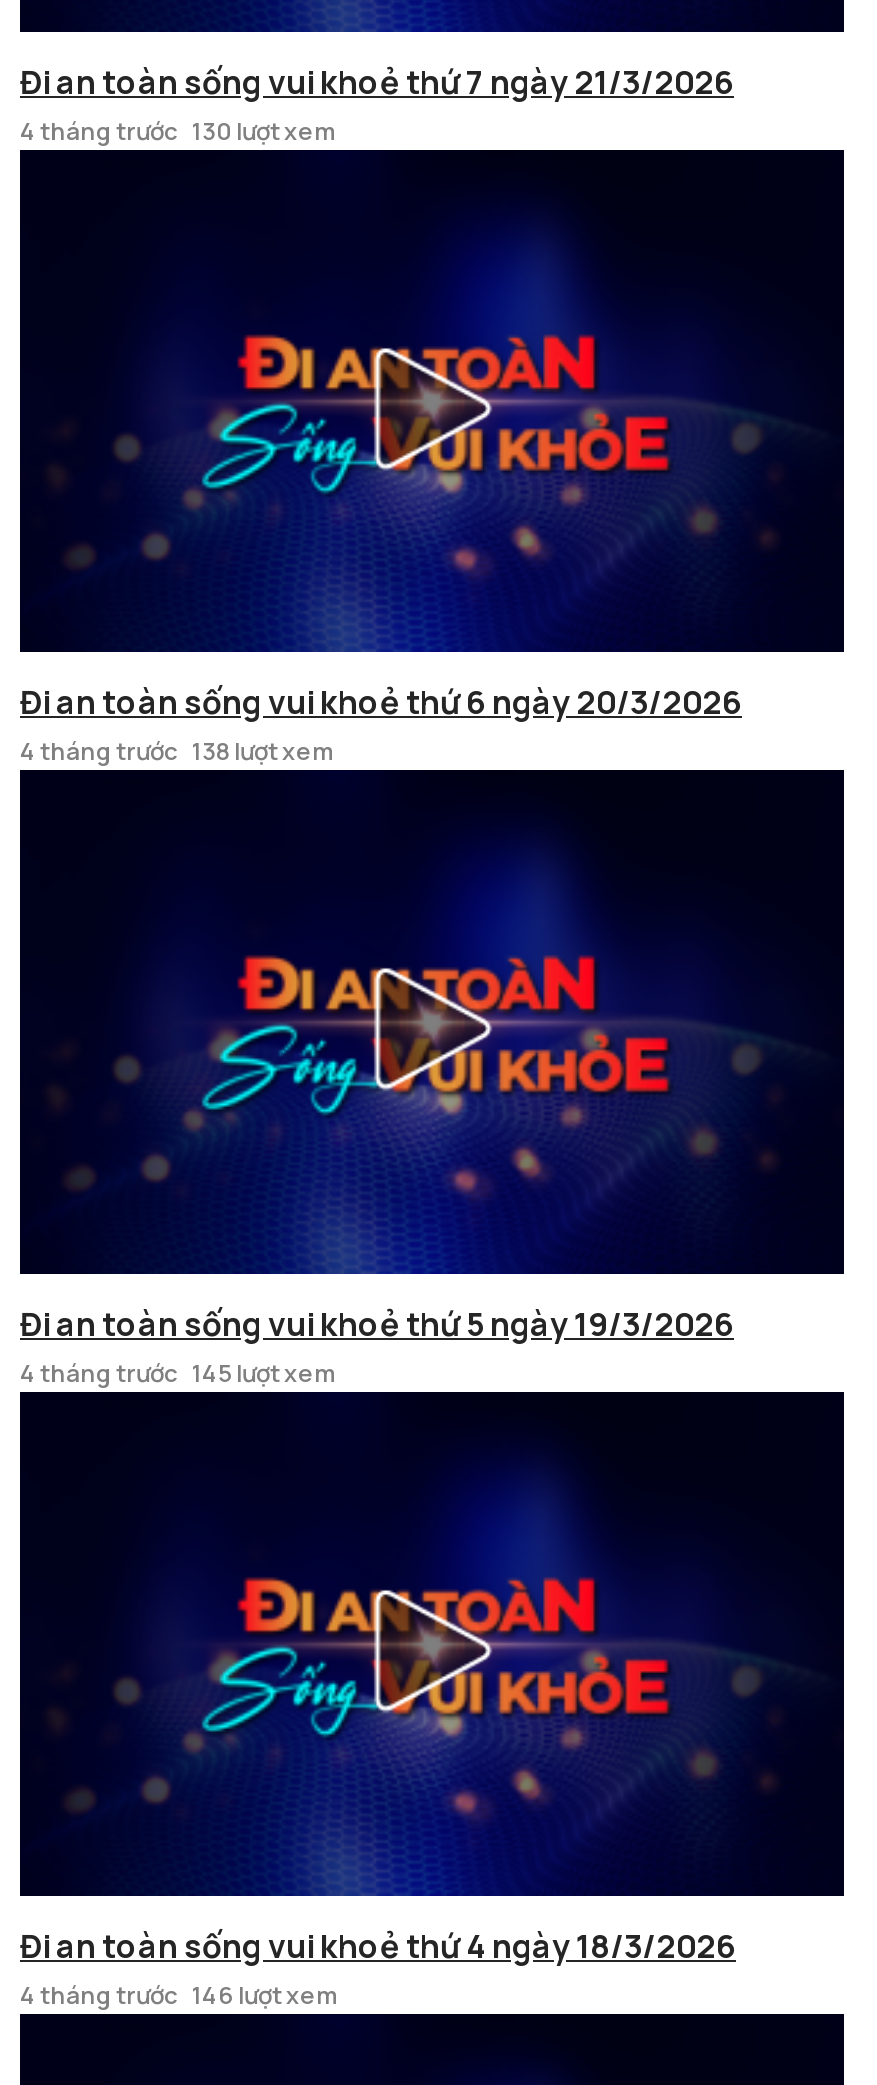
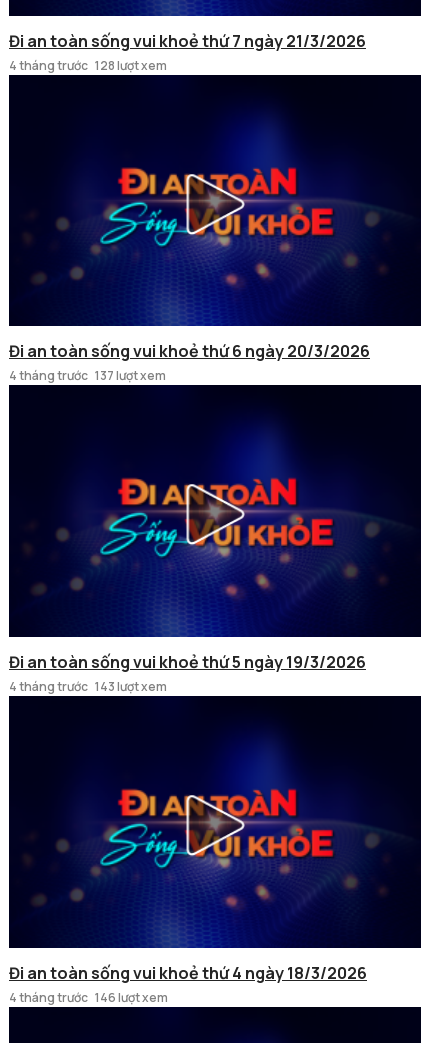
[20,114,336,148] 4 tháng trước 130 lượt xem -> [9,57,167,74] 4 tháng trước 128 lượt xem
[20,735,334,769] 4 tháng trước 138 lượt xem -> [9,367,166,384] 4 tháng trước 137 lượt xem
[20,1356,336,1390] 4 tháng trước 145 lượt xem -> [9,678,167,695] 4 tháng trước 143 lượt xem

